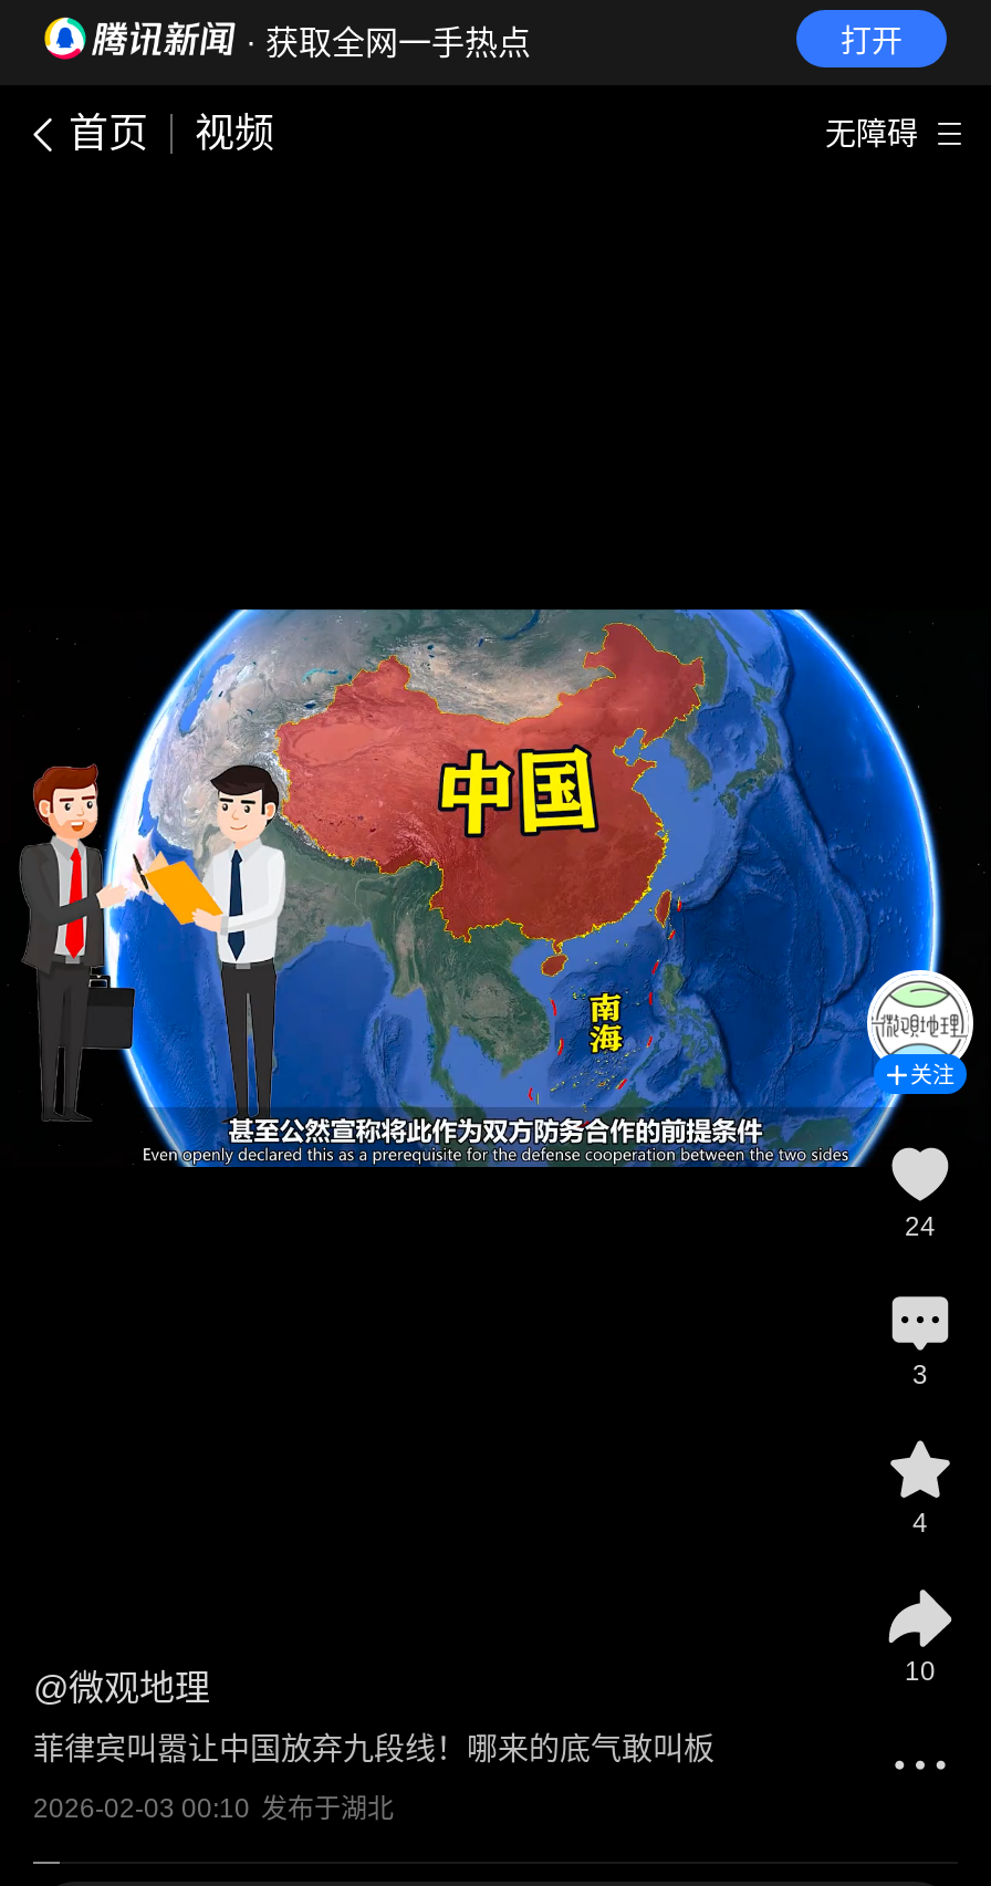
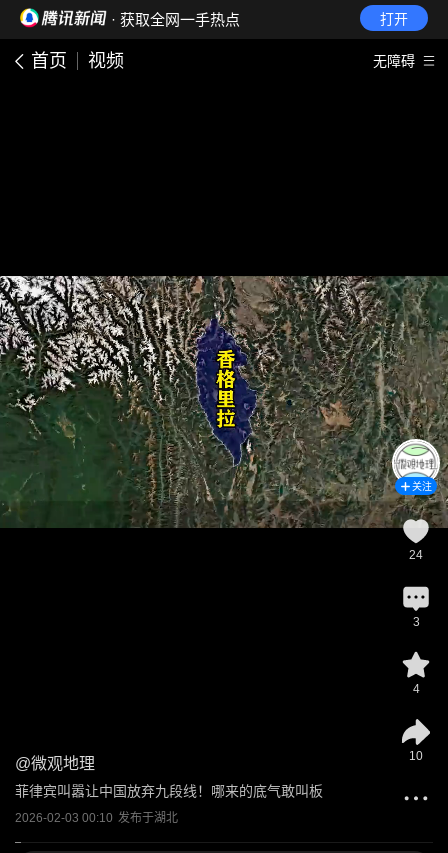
[7,607,984,1169] [image] -> [3,275,445,528] [image]

